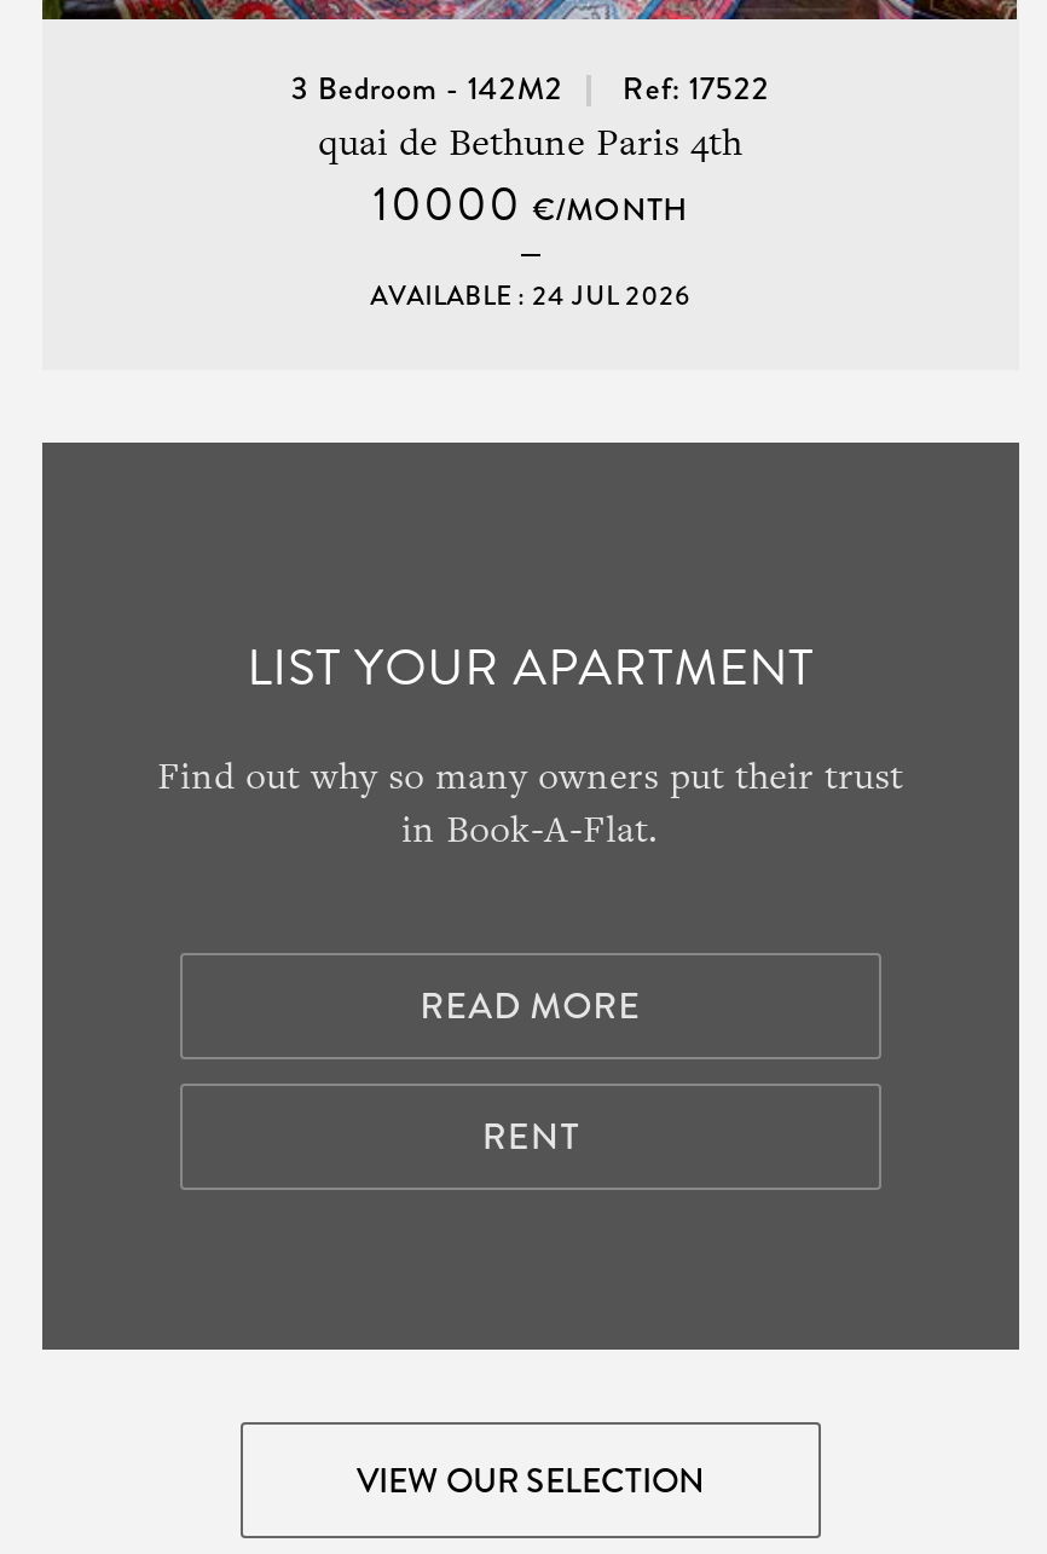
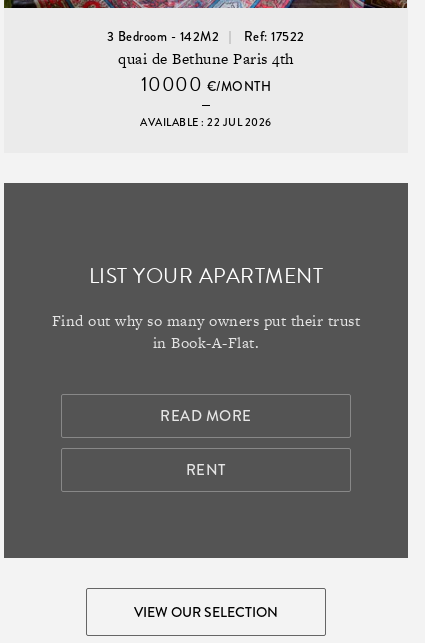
[370,277,691,313] AVAILABLE : 24 JUL 2026 -> [140,114,272,129] AVAILABLE : 22 JUL 2026

